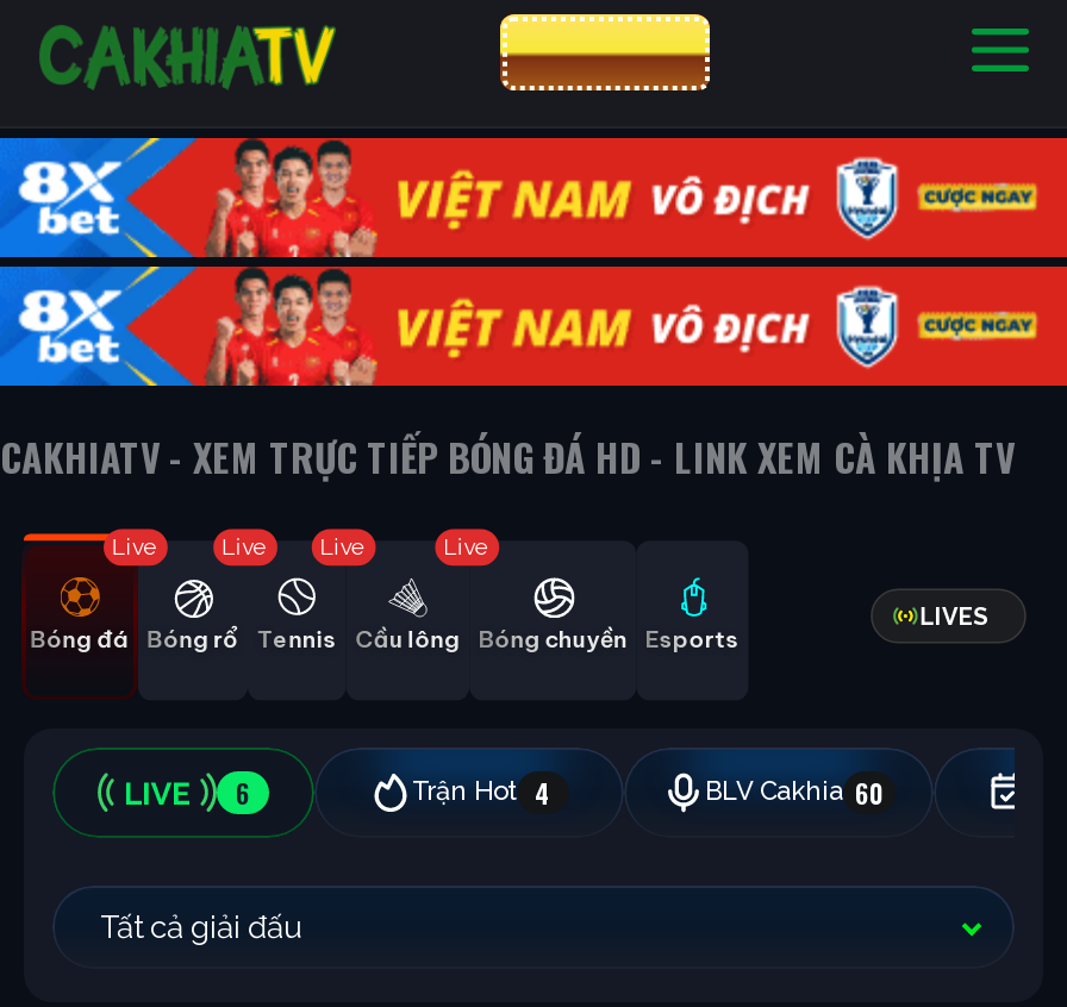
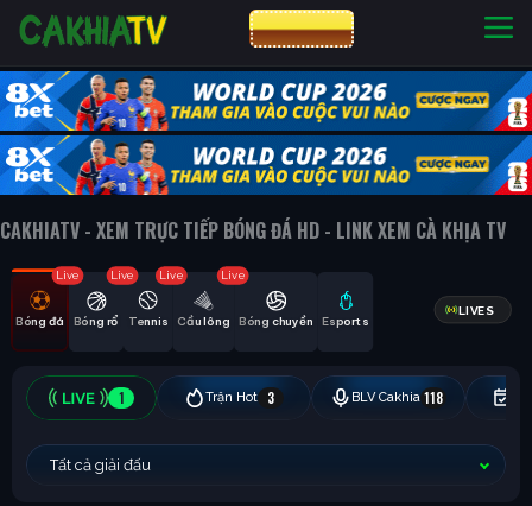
[12,136,1060,388] [image] -> [5,70,528,196] [image]
[236,773,884,811] 6 | Trận Hot 4 | BLV Cakhia 60 -> [118,388,443,407] 1 | Trận Hot | 3 | BLV Cakhia 118

